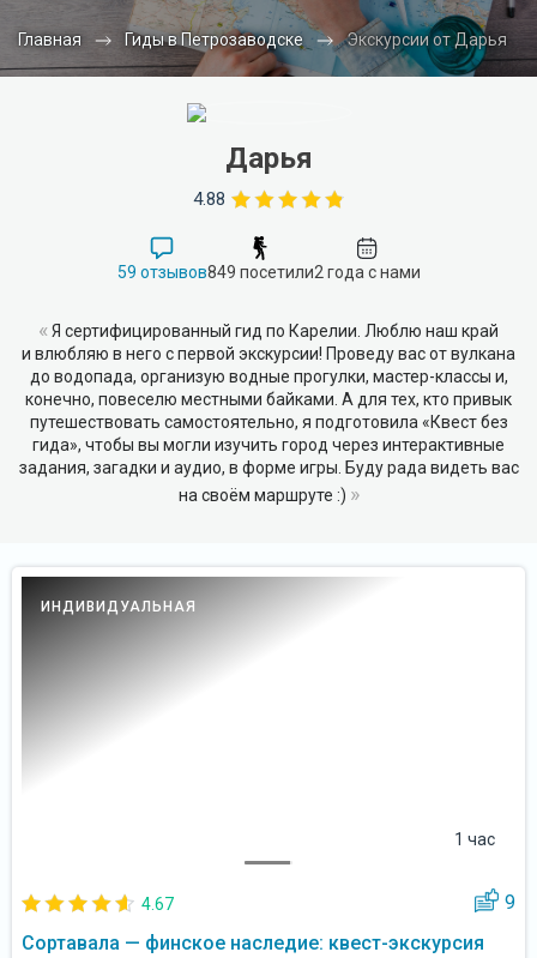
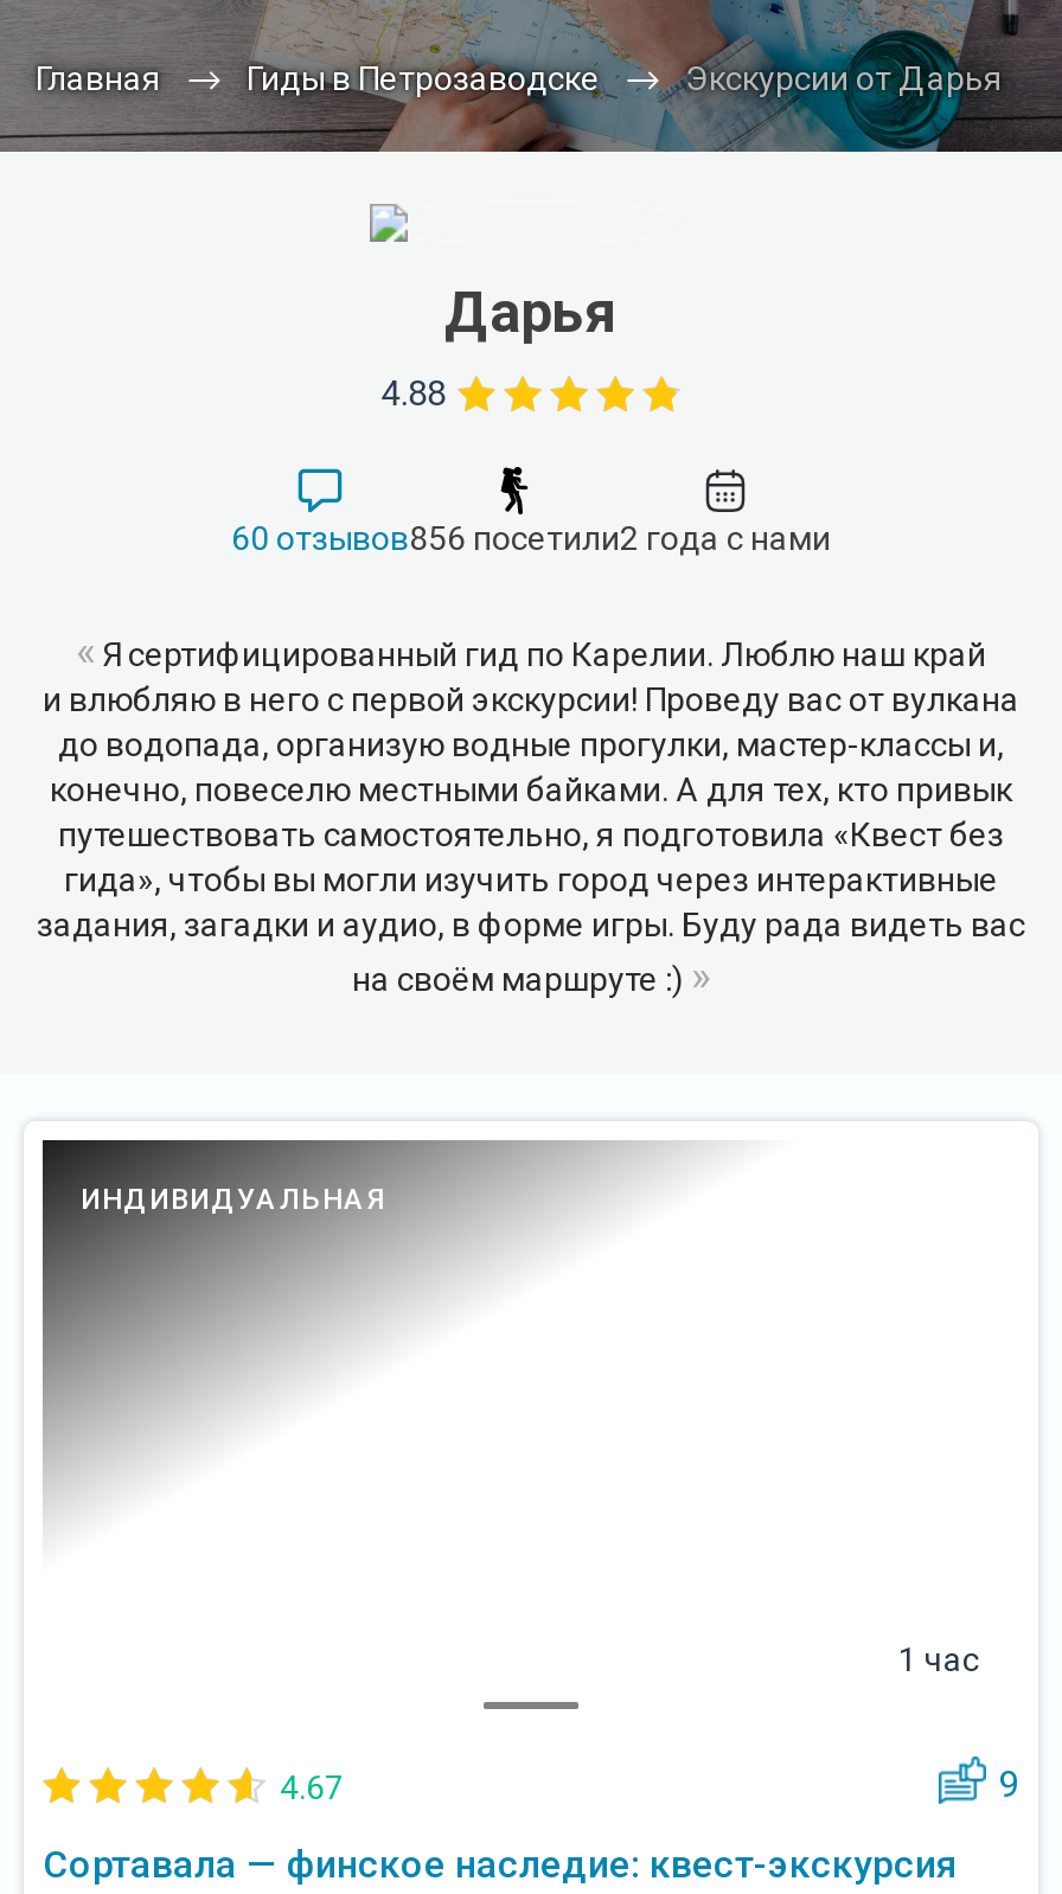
[117,263,420,282] 59 отзывов849 посетили2 года с нами -> [231,519,831,557] 60 отзывов856 посетили2 года с нами

